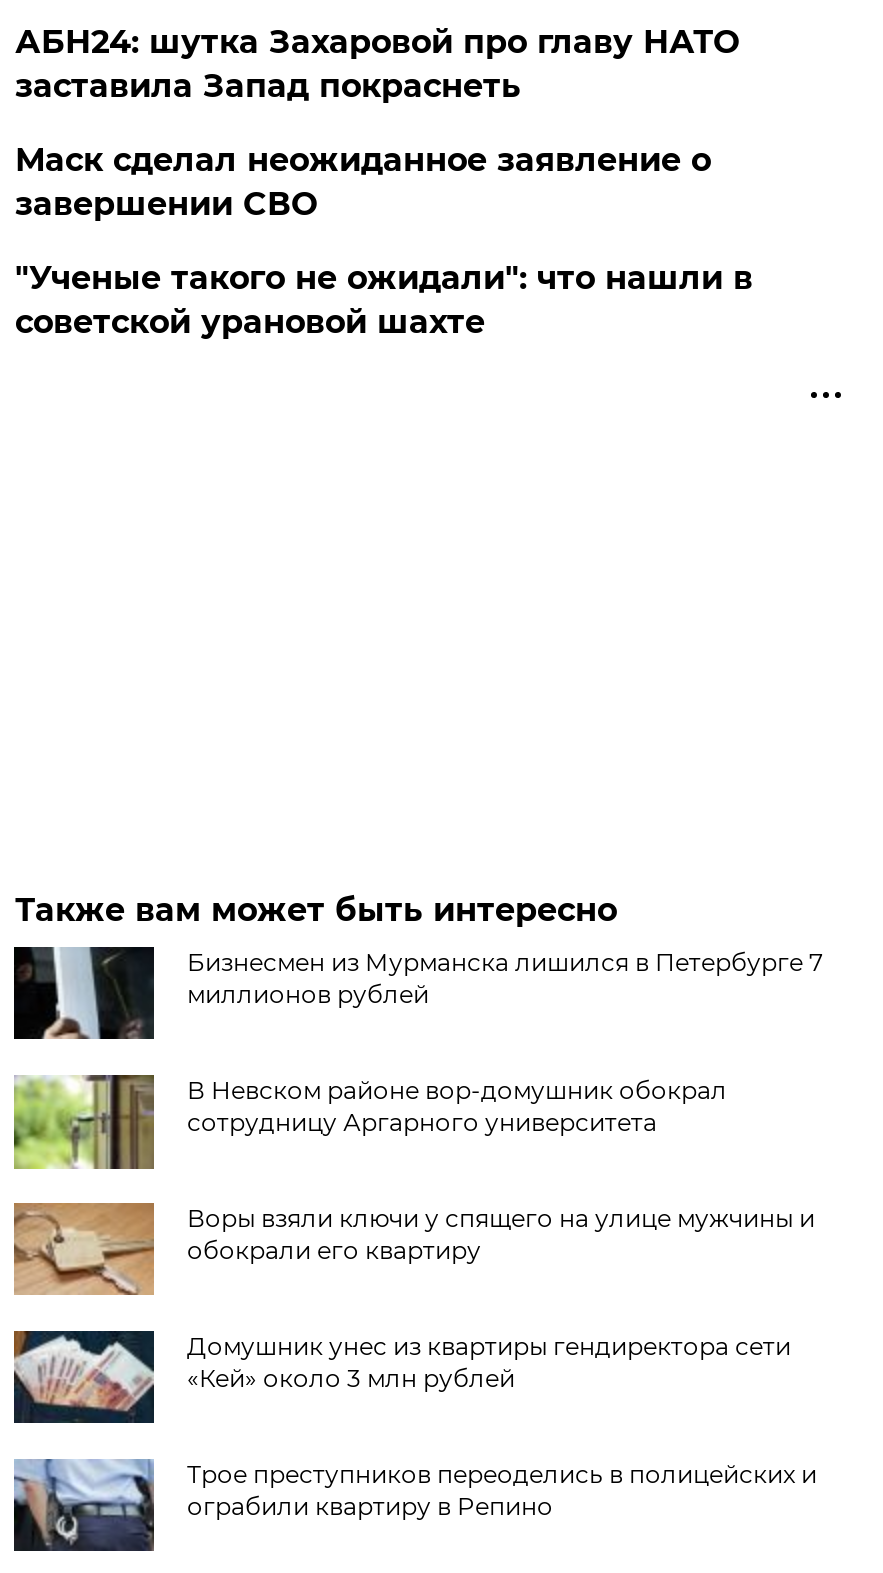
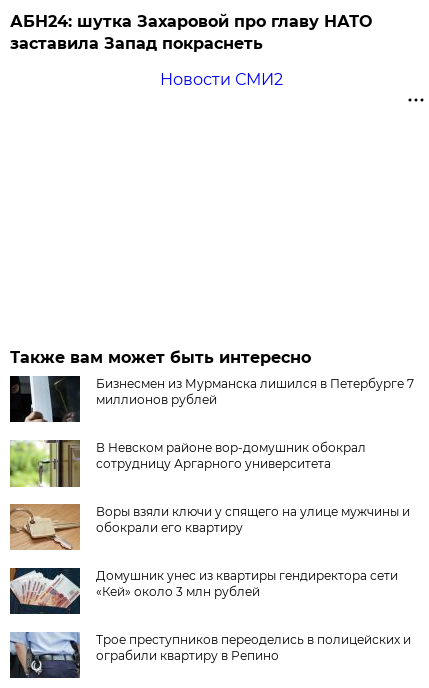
[15,141,753,341] Маск сделал неожиданное заявление о | завершении СВО | "Ученые такого не ожидали": что нашли в | советской урановой шахте -> [160,70,283,89] Новости СМИ2

